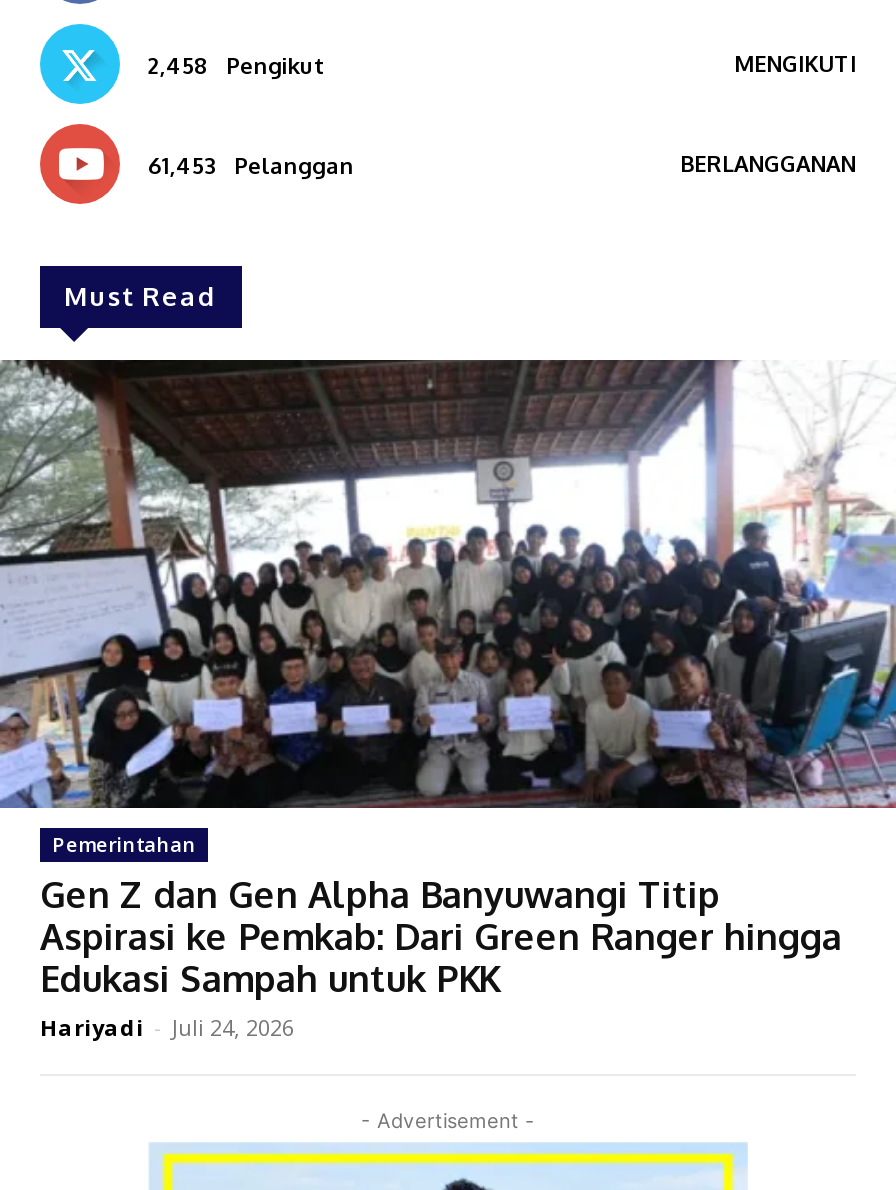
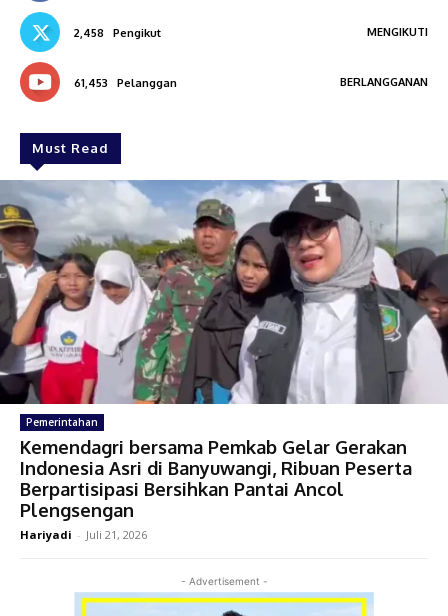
[6,358,890,1041] [image] | Gen Z dan Gen Alpha Banyuwangi Titip | Aspirasi ke Pemkab: Dari Green Ranger hingga | Edukasi Sampah untuk PKK | Hariyadi - Juli 24, 2026 -> [3,180,445,542] [image] | Kemendagri bersama Pemkab Gelar Gerakan | Indonesia Asri di Banyuwangi, Ribuan Peserta | Berpartisipasi Bersihkan Pantai Ancol | Plengsengan | Hariyadi - Juli 21, 2026

